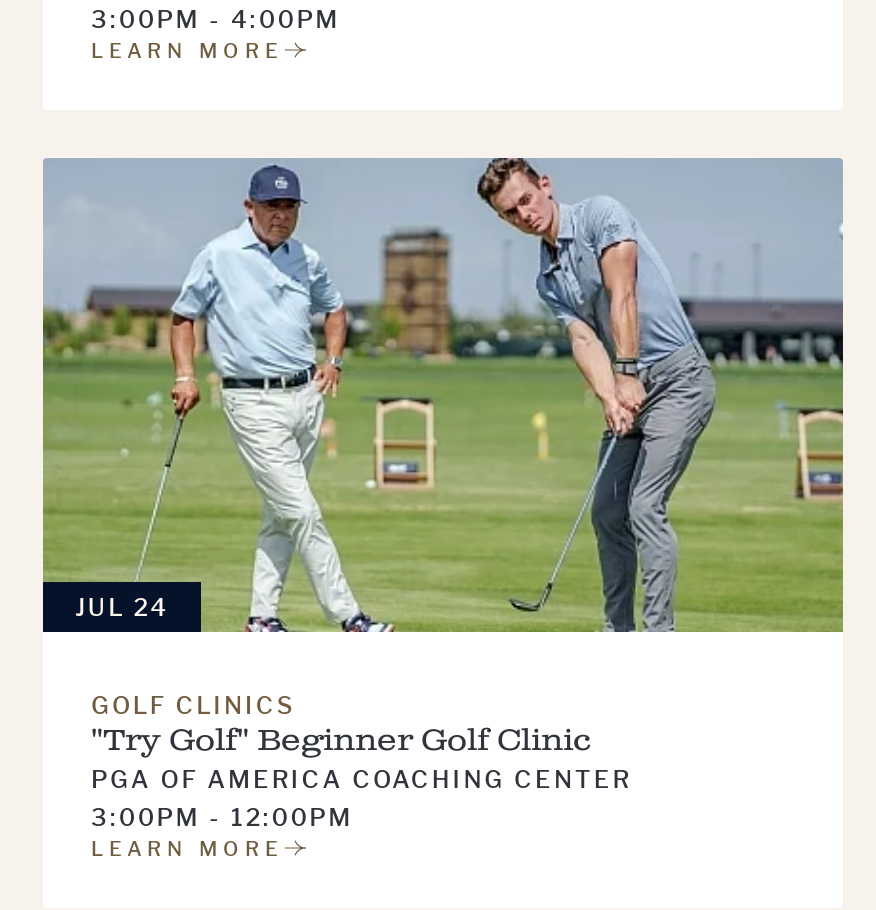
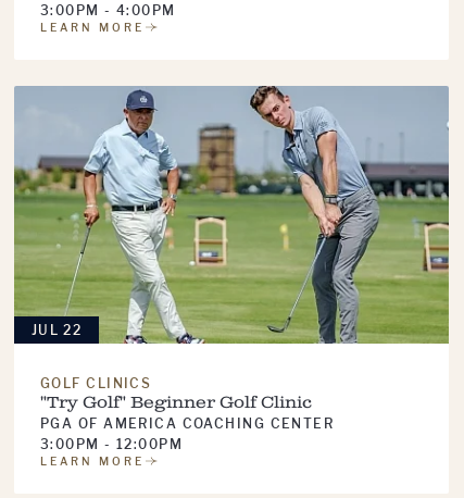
[75,592,169,622] JUL 24 -> [32,322,81,338] JUL 22

